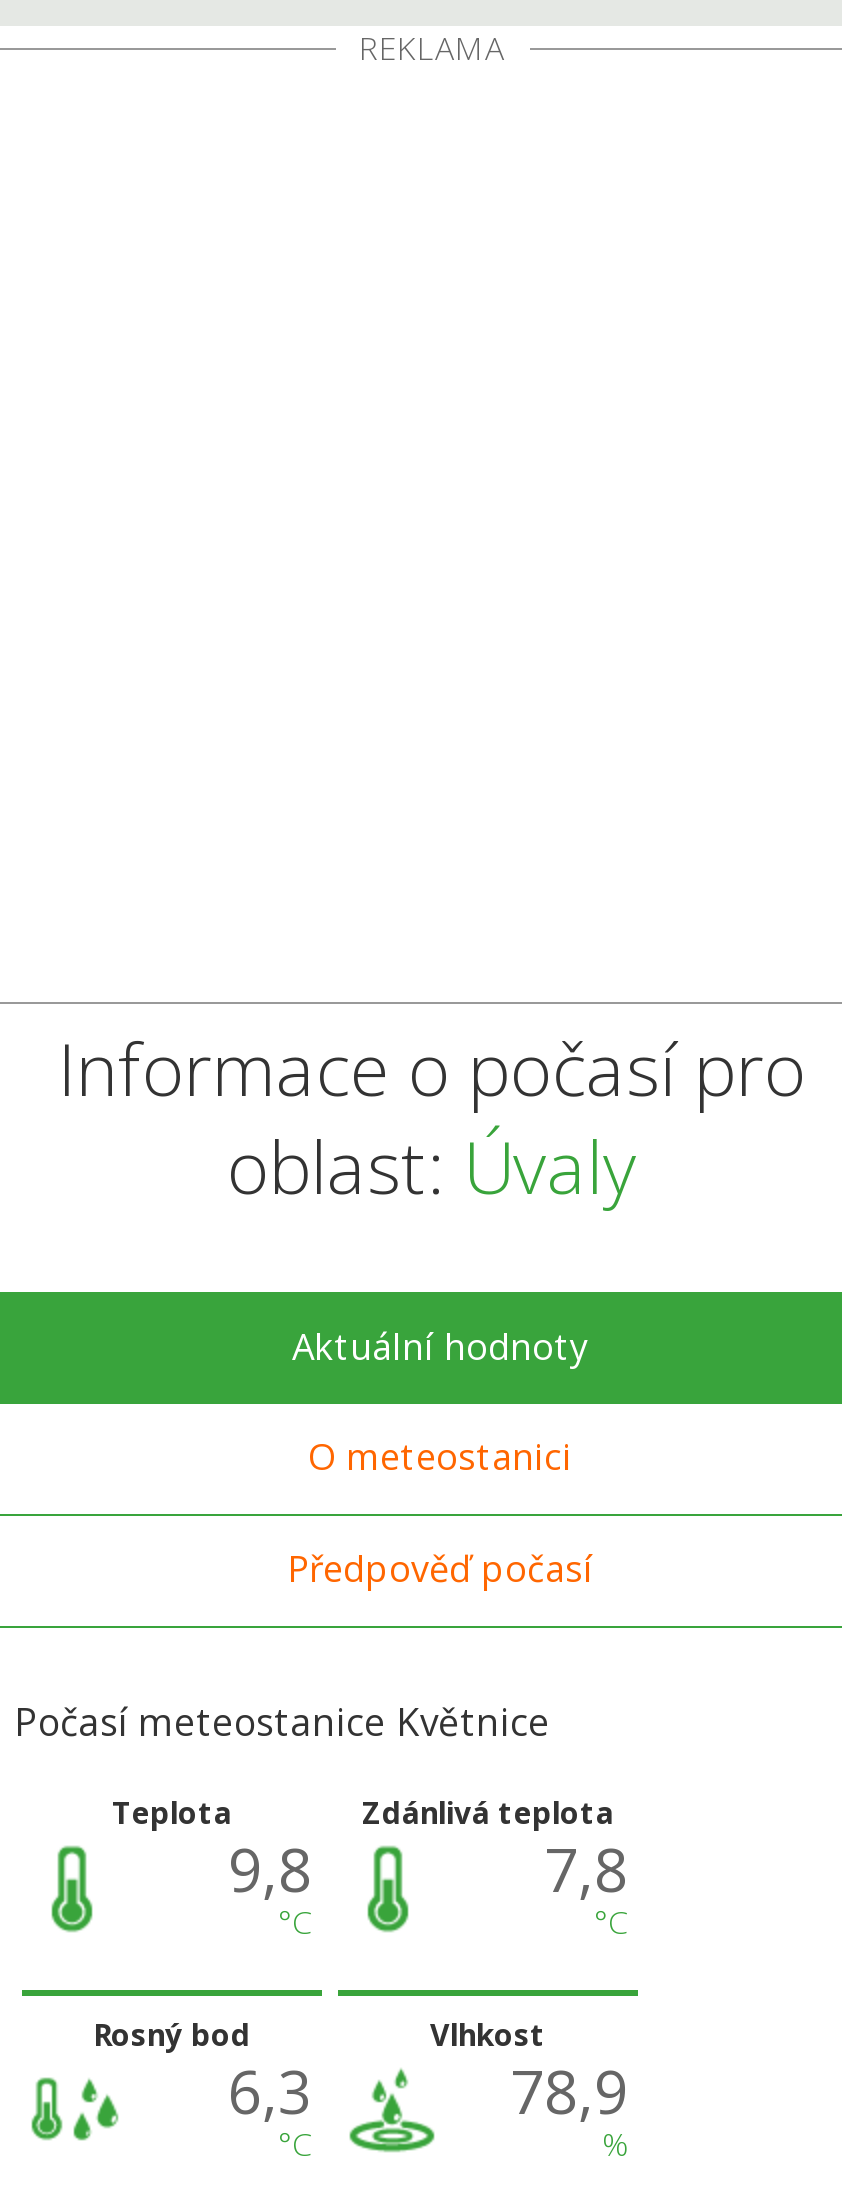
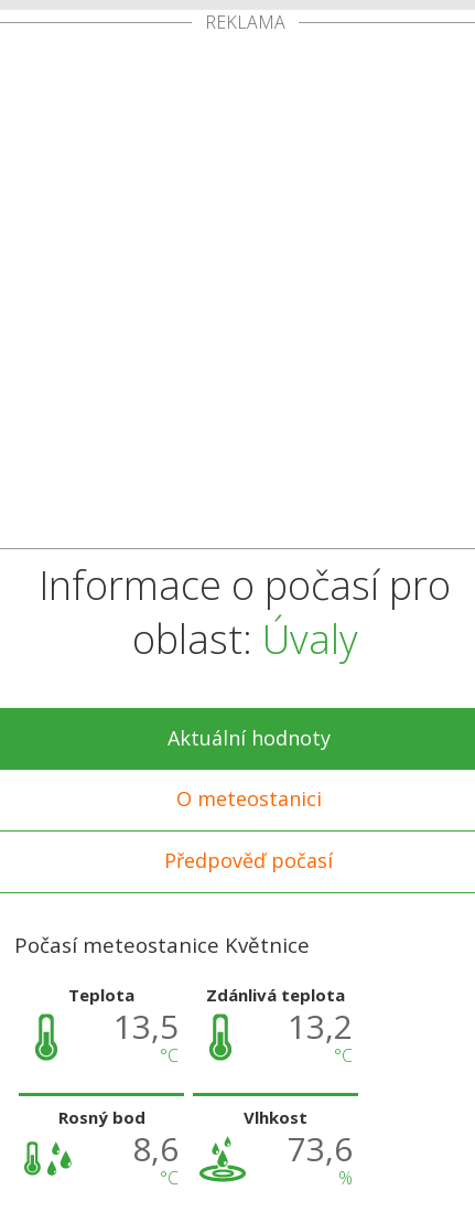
[228,1829,312,1911] 9,8 -> [114,1004,179,1049] 13,5
[544,1829,628,1911] 7,8 -> [288,1004,353,1049] 13,2
[228,2051,312,2133] 6,3 -> [132,1126,179,1172] 8,6
[510,2051,628,2133] 78,9 -> [288,1126,353,1172] 73,6

